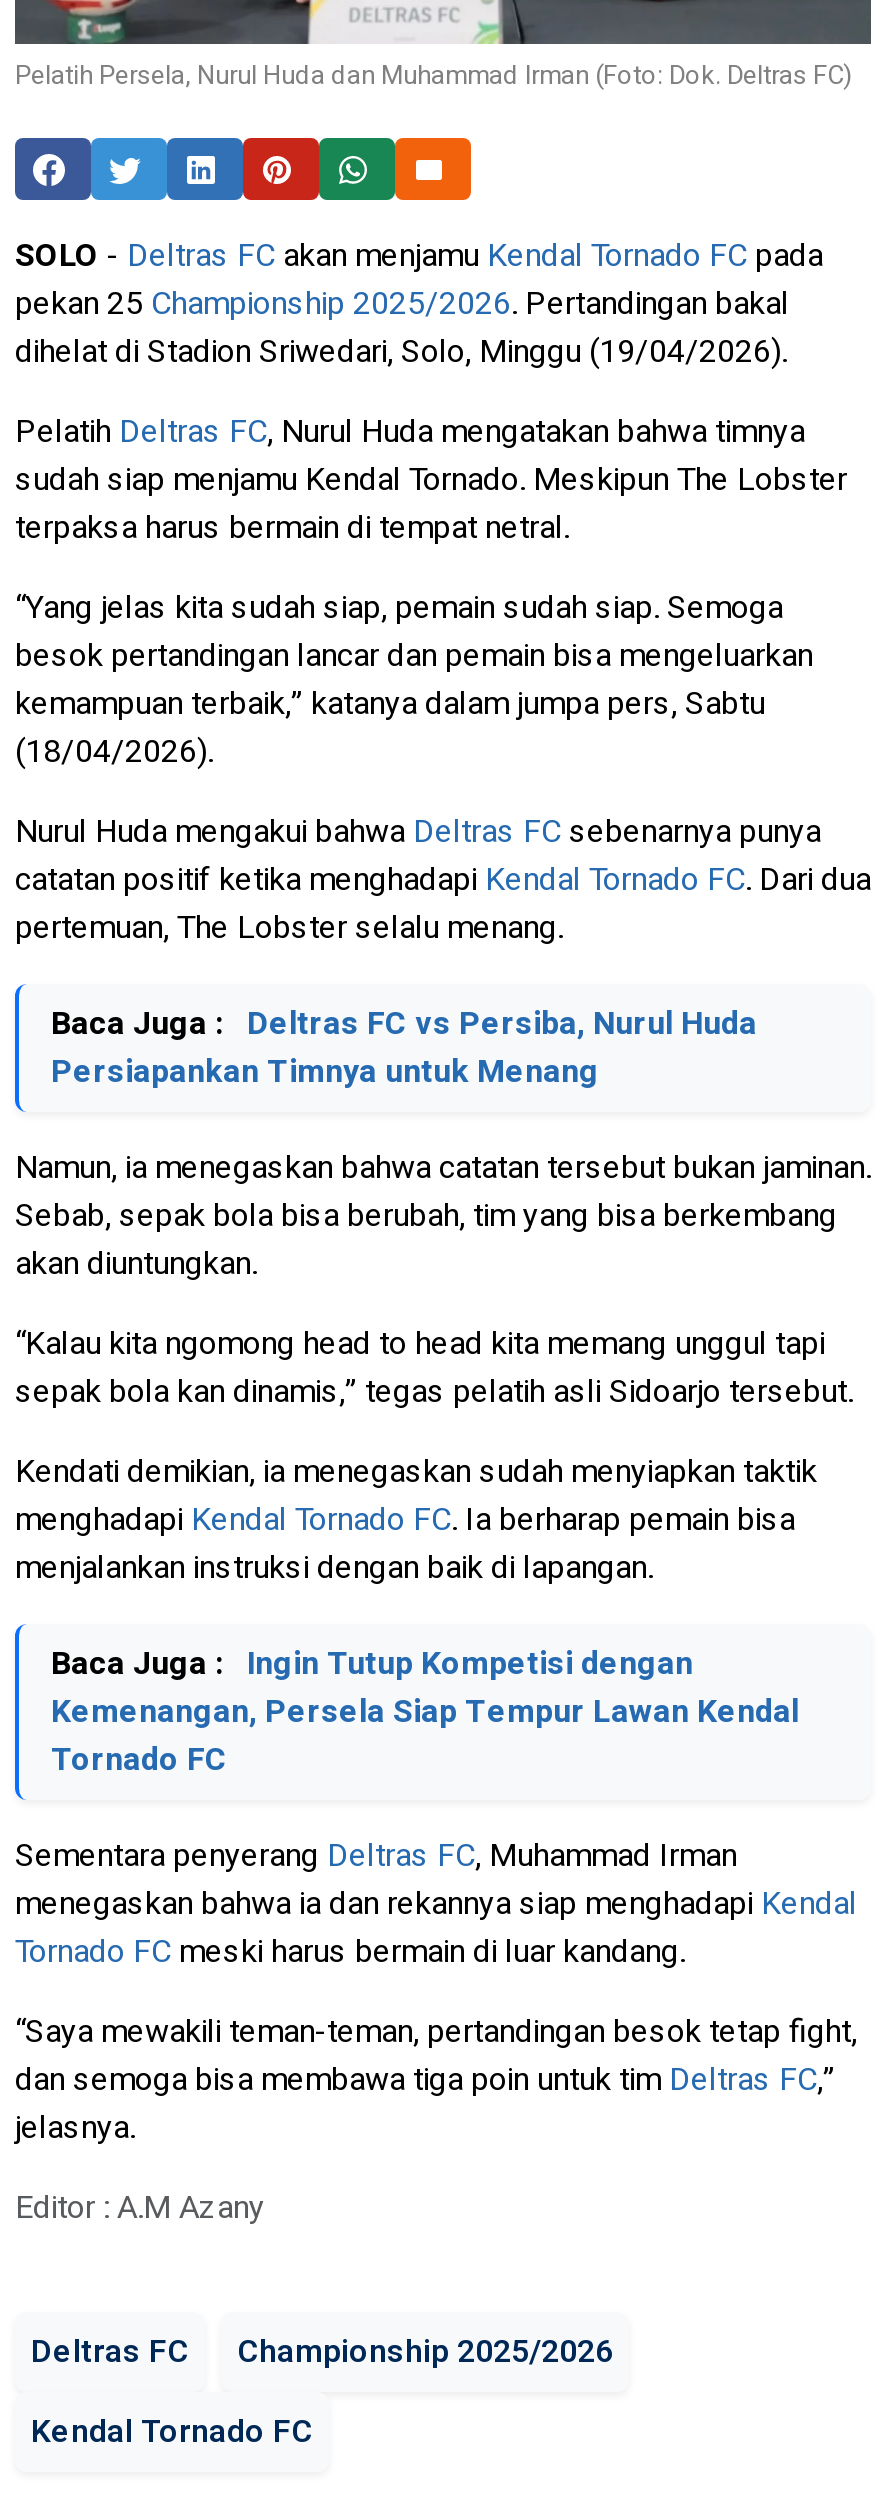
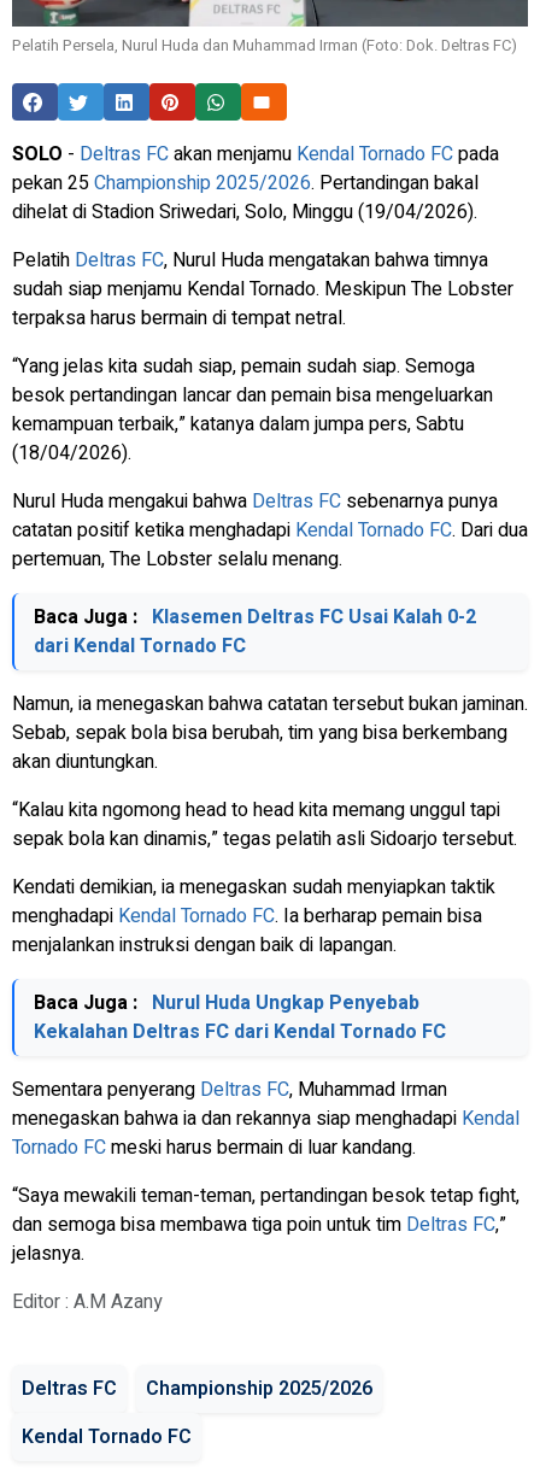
[51,1000,757,1096] Baca Juga : Deltras FC vs Persiba, Nurul Huda | Persiapankan Timnya untuk Menang -> [34,603,476,660] Baca Juga : Klasemen Deltras FC Usai Kalah 0-2 | dari Kendal Tornado FC
[51,1640,799,1784] Baca Juga : Ingin Tutup Kompetisi dengan | Kemenangan, Persela Siap Tempur Lawan Kendal | Tornado FC -> [34,988,446,1046] Baca Juga : Nurul Huda Ungkap Penyebab | Kekalahan Deltras FC dari Kendal Tornado FC

